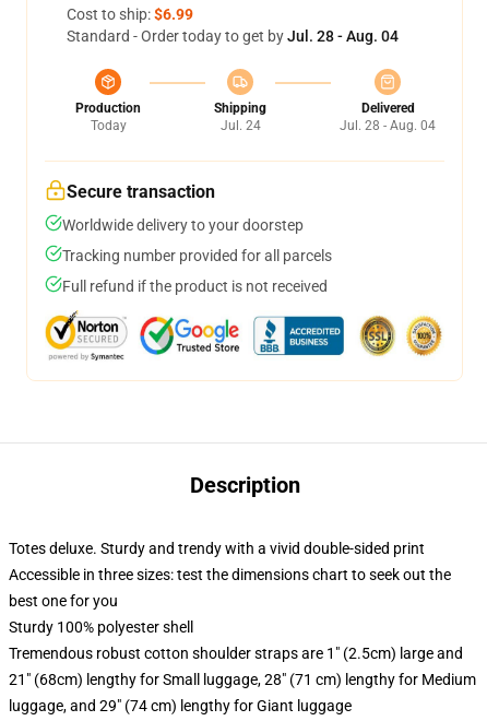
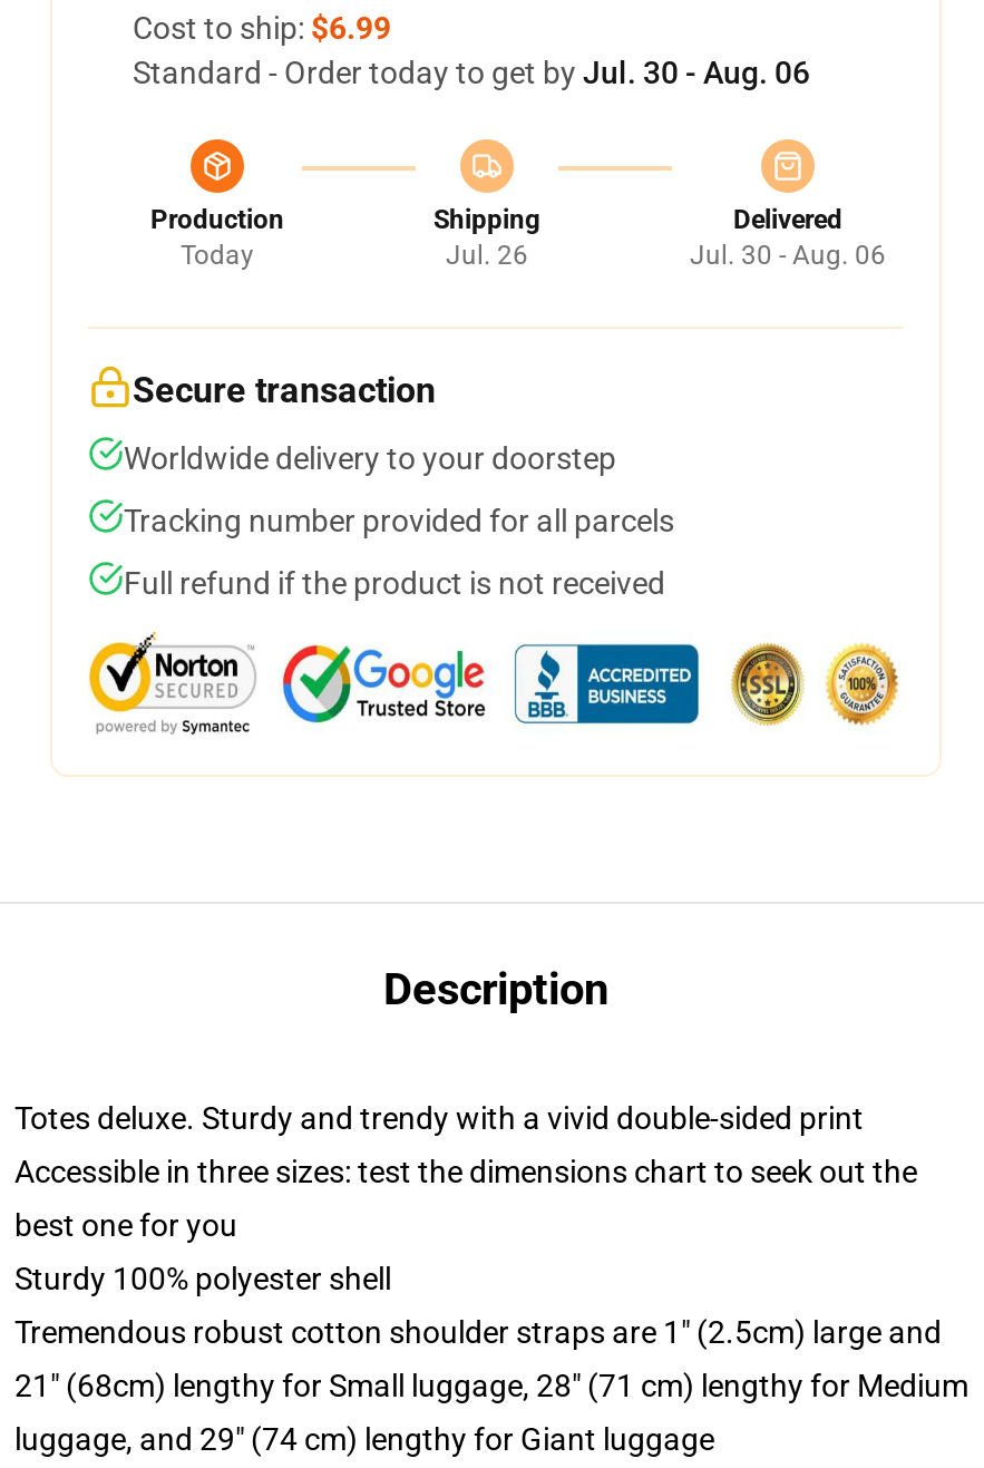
[67,27,399,45] Standard - Order today to get by Jul. 28 - Aug. 04 -> [133,55,810,90] Standard - Order today to get by Jul. 30 - Aug. 06
[220,118,260,133] Jul. 24 -> [446,240,528,271] Jul. 26
[340,118,436,133] Jul. 28 - Aug. 04 -> [690,240,886,271] Jul. 30 - Aug. 06

